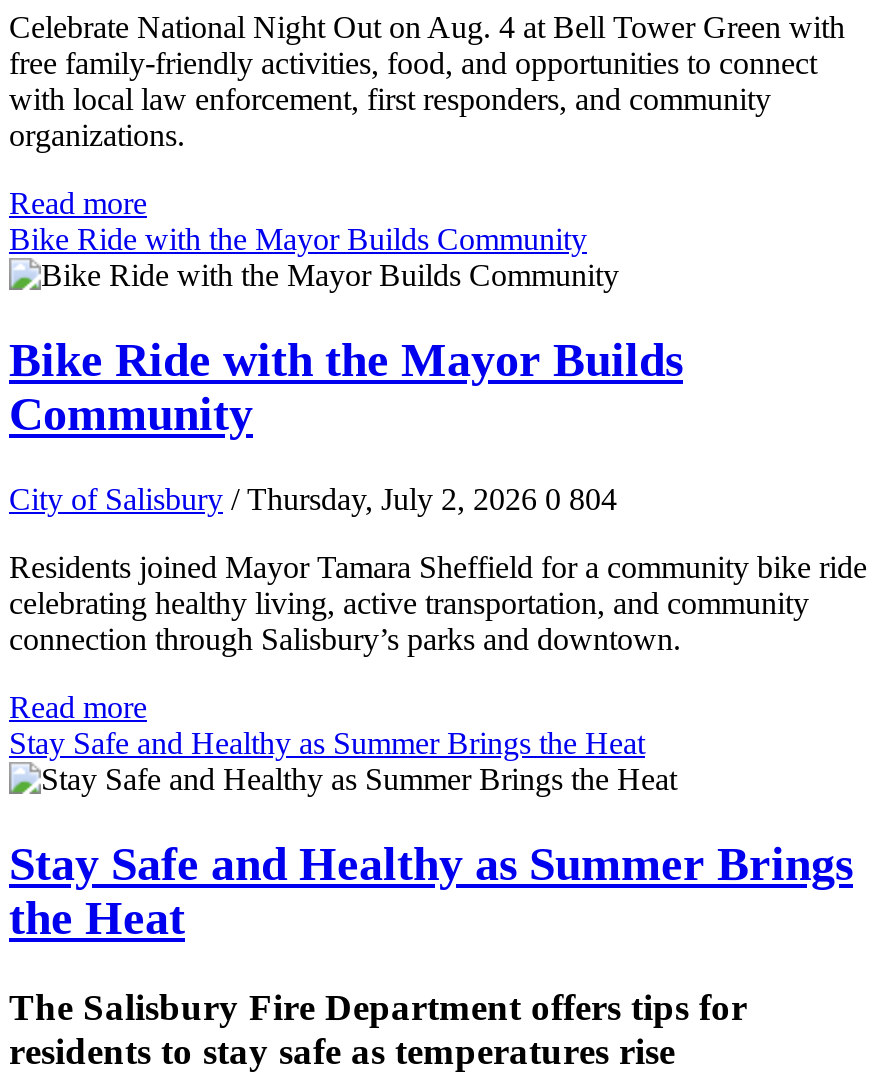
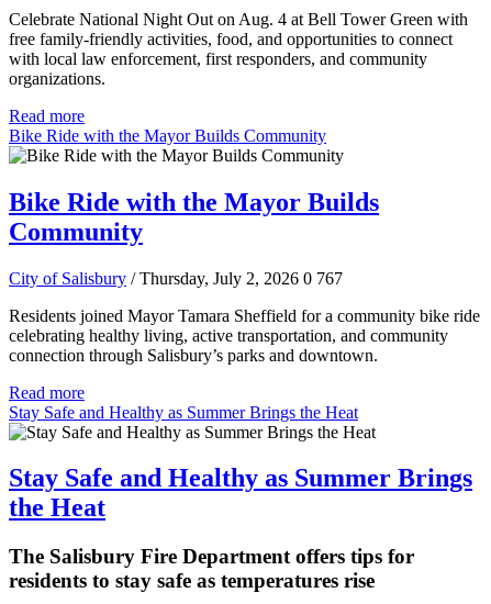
[9,482,617,516] City of Salisbury / Thursday, July 2, 2026 0 804 -> [9,269,343,287] City of Salisbury / Thursday, July 2, 2026 0 767

